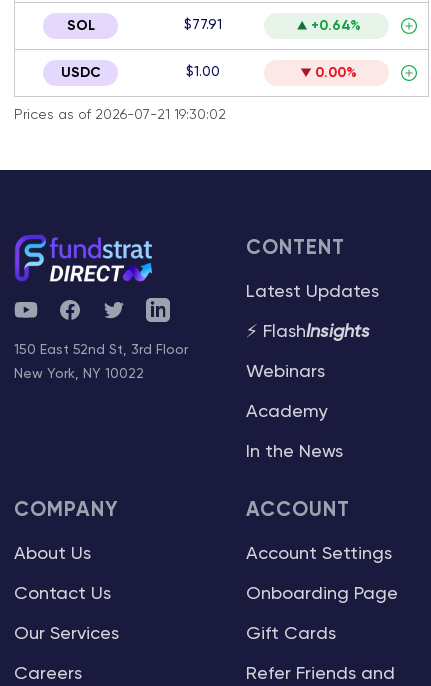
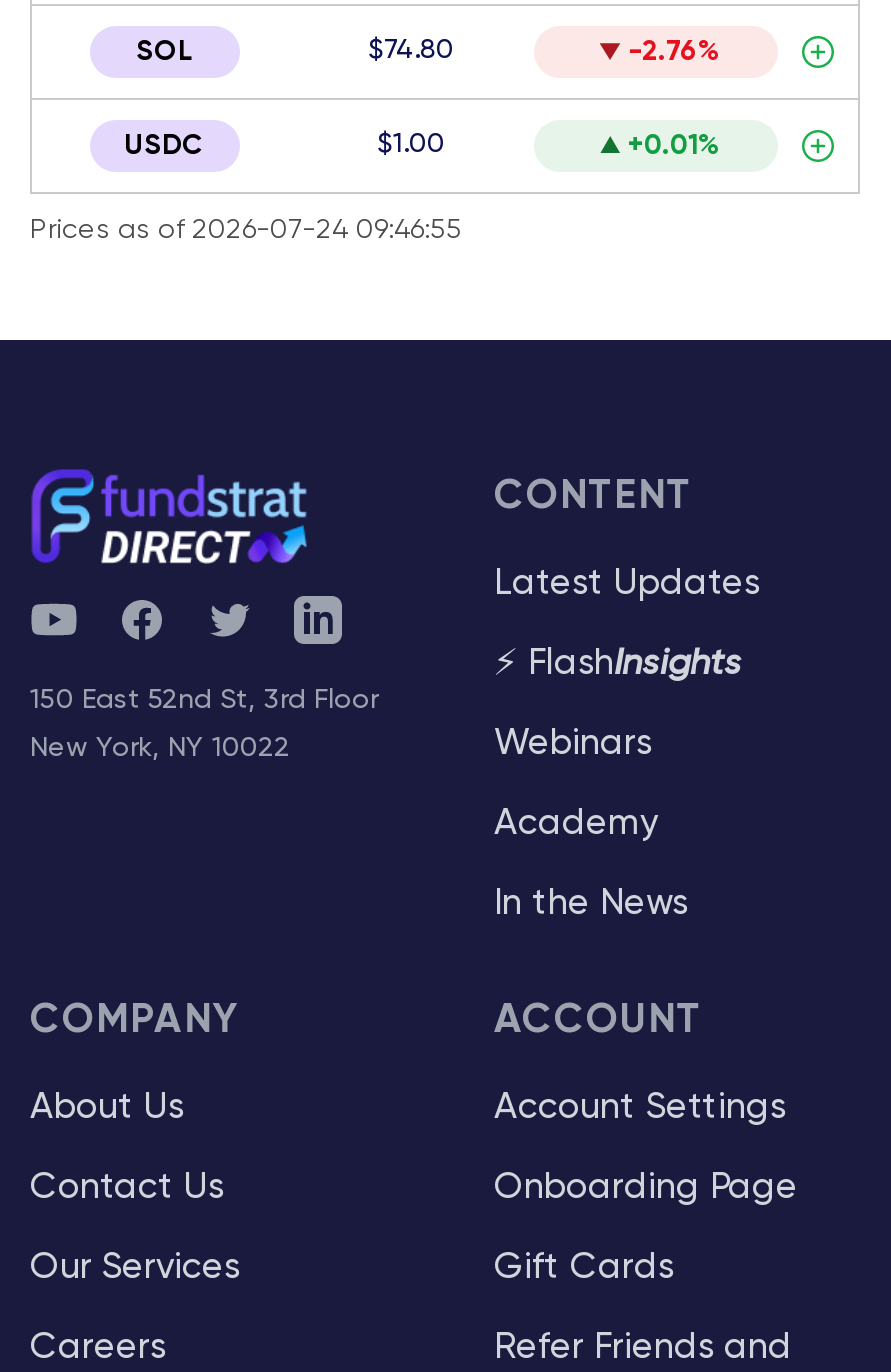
[184,18,222,32] $77.91 -> [368,36,454,64] $74.80
[310,19,360,33] +0.64% -> [628,38,720,66] -2.76%
[314,66,356,80] 0.00% -> [628,132,720,160] +0.01%
[14,108,226,122] Prices as of 2026-07-21 19:30:02 -> [30,216,462,244] Prices as of 2026-07-24 09:46:55

